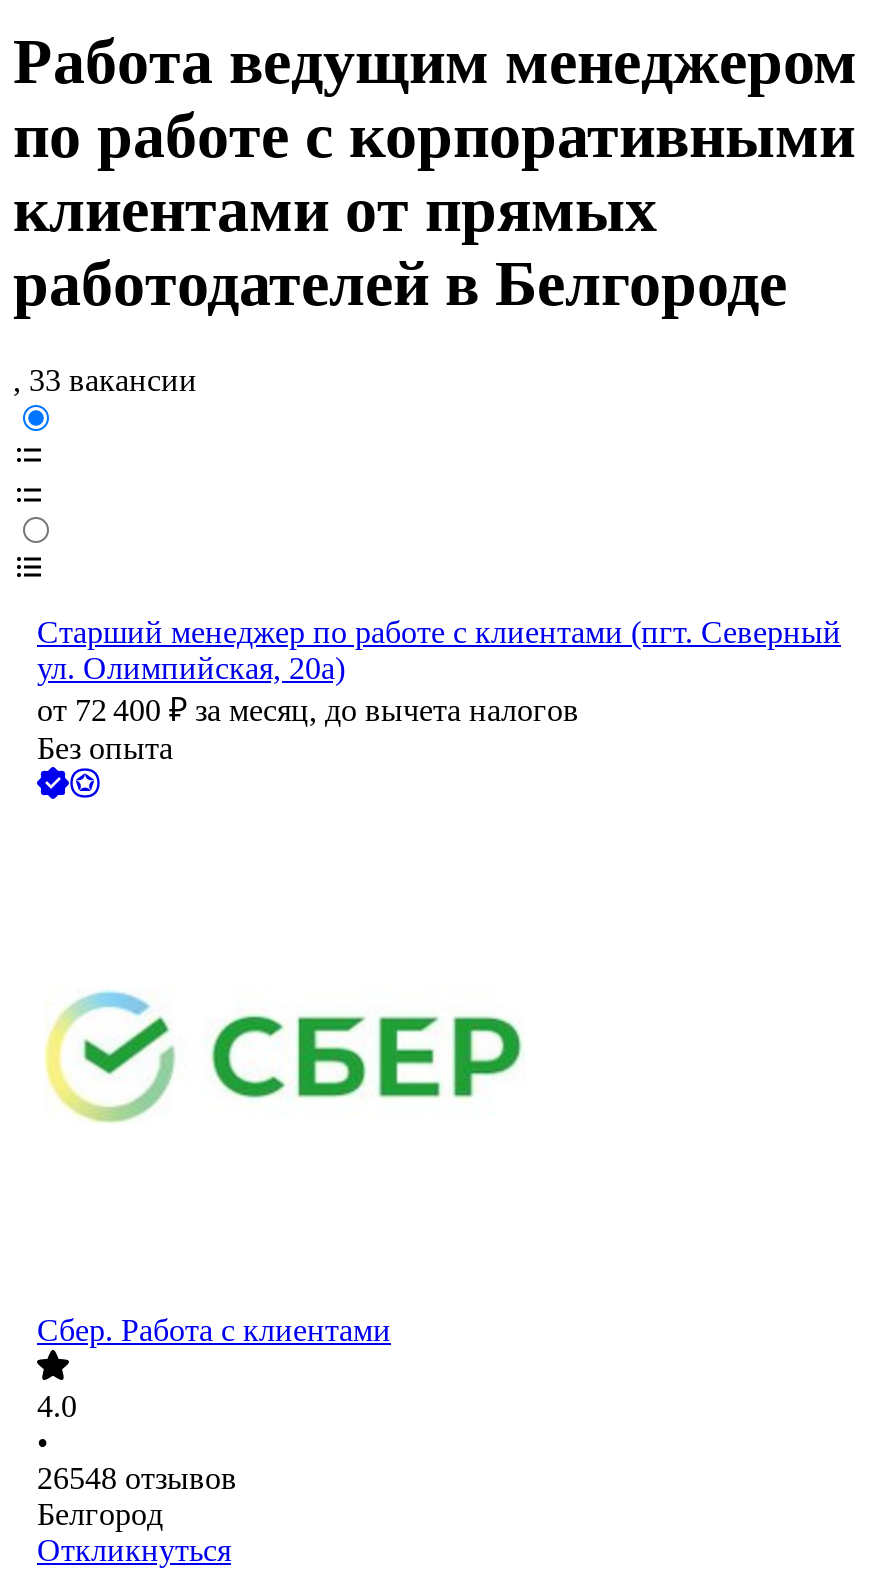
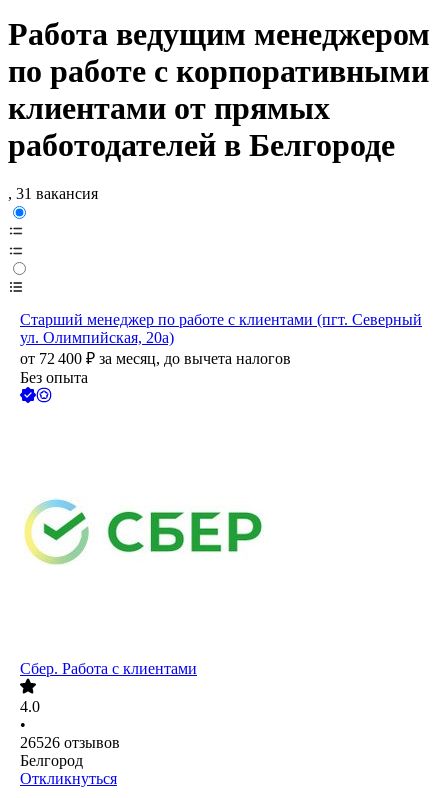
[13,364,197,398] , 33 вакансии -> [8,185,98,202] , 31 вакансия
[37,1462,237,1496] 26548 отзывов -> [20,734,120,751] 26526 отзывов

